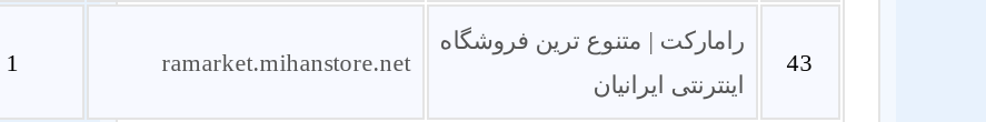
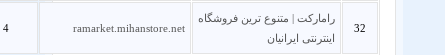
[6,49,19,75] 1 -> [3,22,9,34] 4
[786,49,813,75] 43 -> [354,22,366,34] 32

